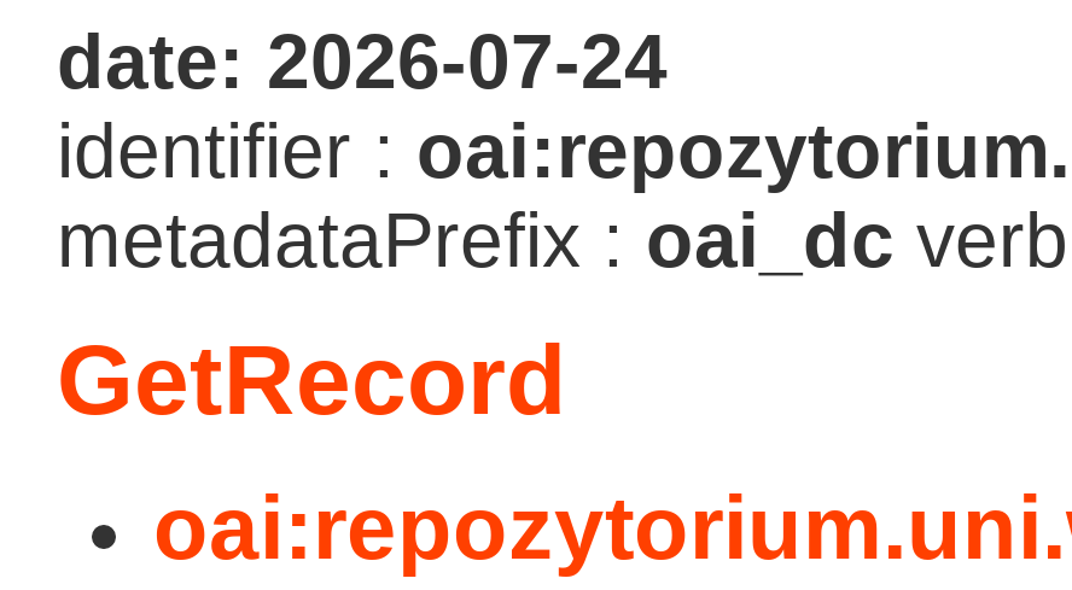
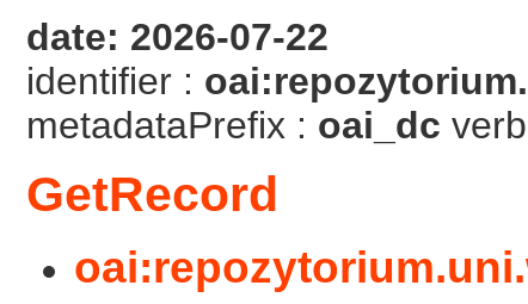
[57,17,668,104] date: 2026-07-24 -> [26,15,328,58] date: 2026-07-22

